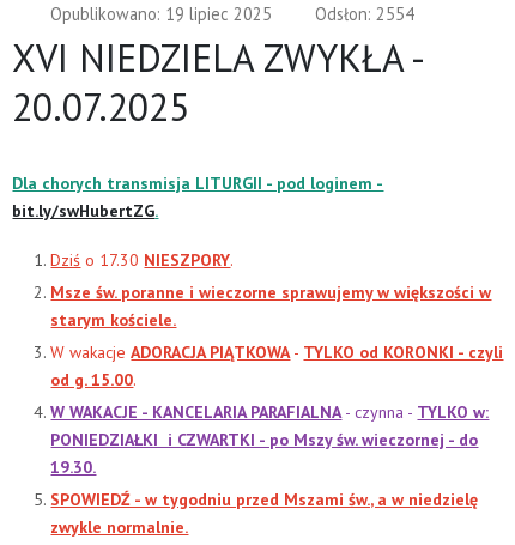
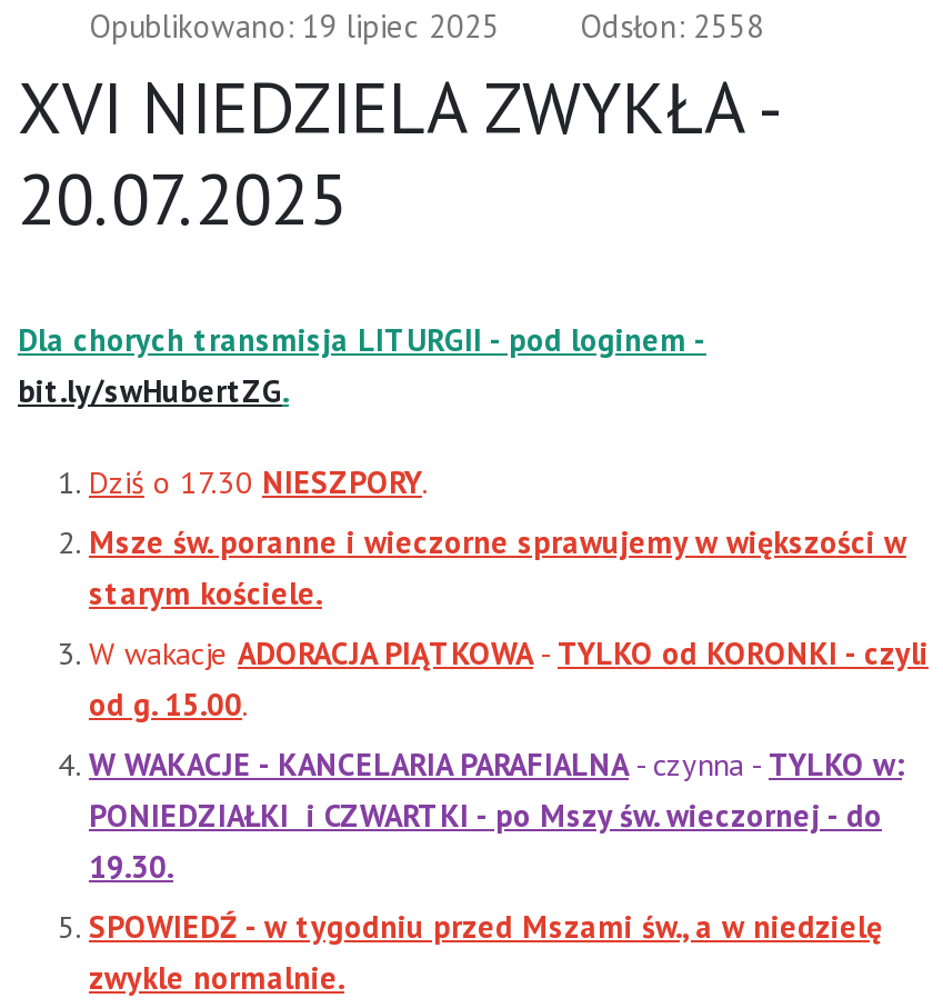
[51,3,415,26] Opublikowano: 19 lipiec 2025 Odsłon: 2554 -> [89,5,764,48] Opublikowano: 19 lipiec 2025 Odsłon: 2558

